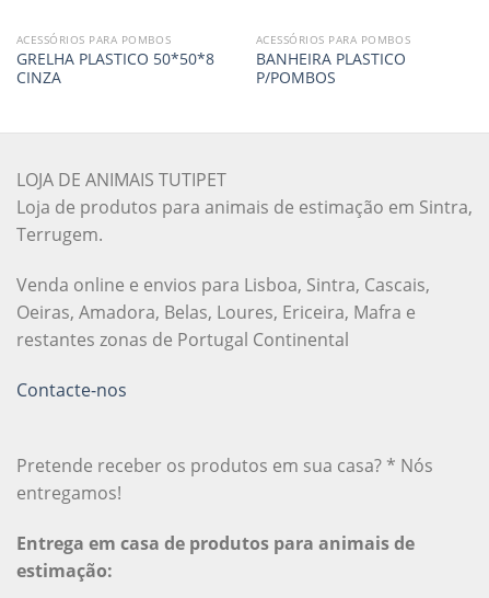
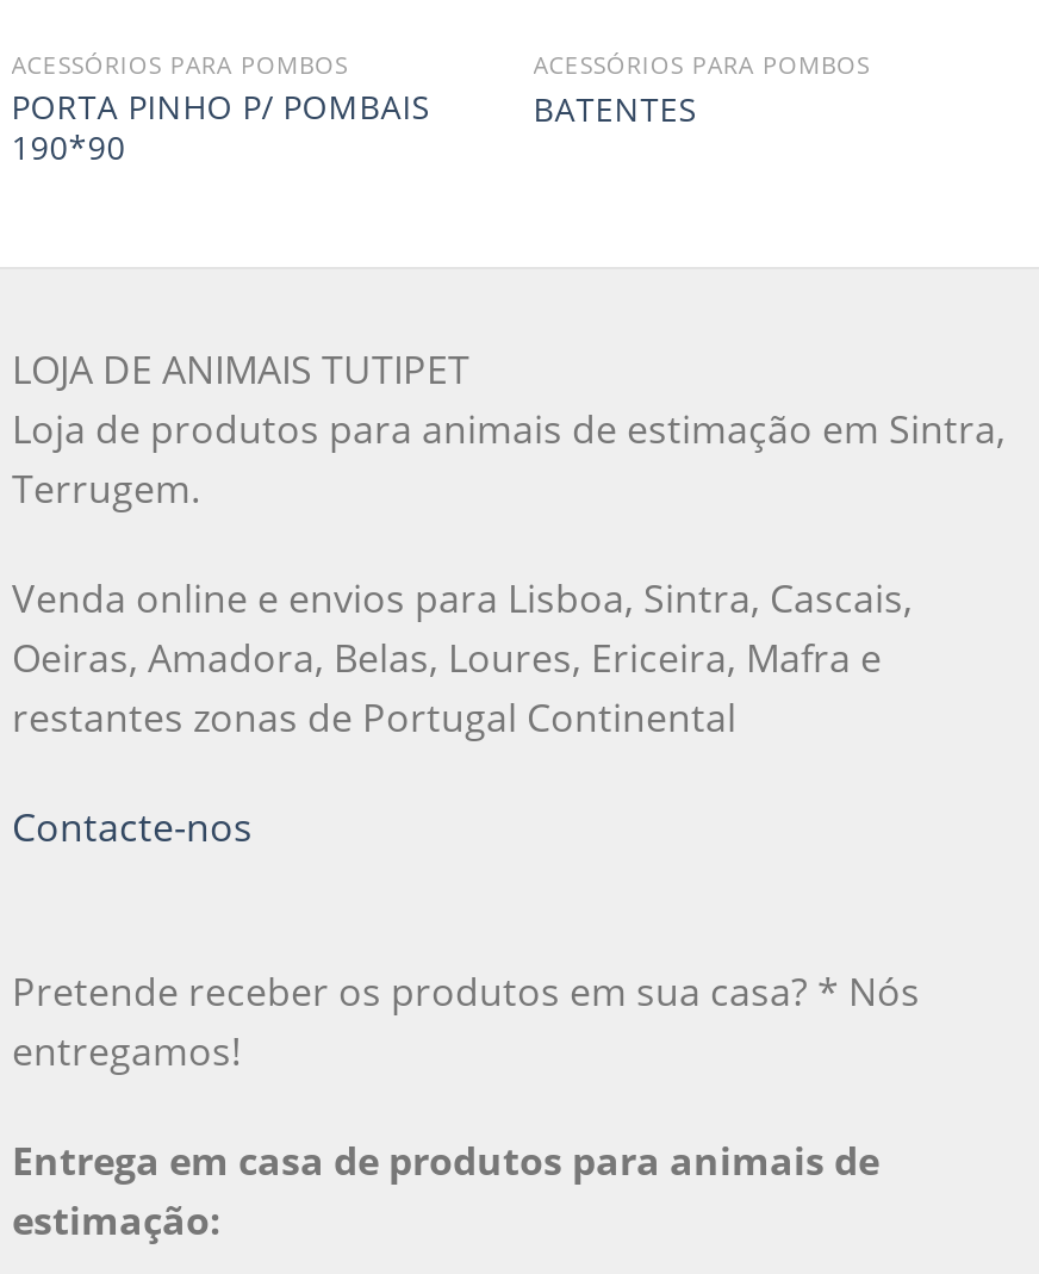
[16,48,214,88] GRELHA PLASTICO 50*50*8 | CINZA -> [11,83,431,169] PORTA PINHO P/ POMBAIS | 190*90
[256,48,406,88] BANHEIRA PLASTICO | P/POMBOS -> [533,85,698,130] BATENTES

